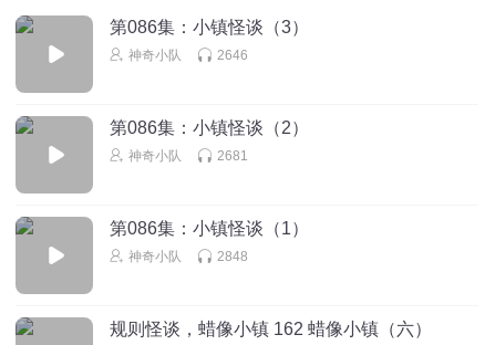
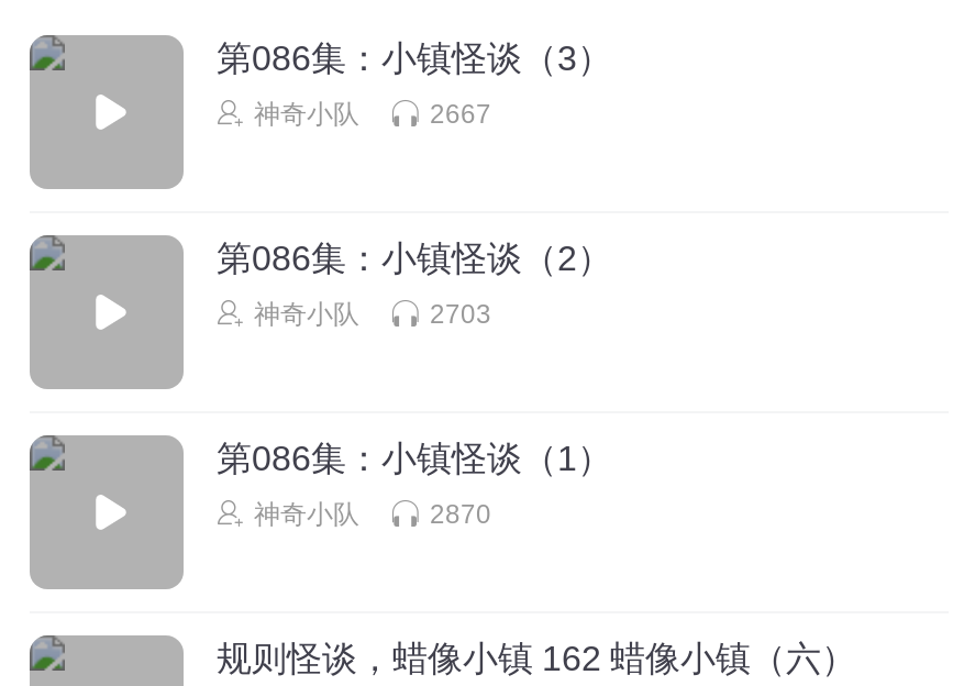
[217,47,248,62] 2646 -> [430,98,491,129] 2667
[217,148,248,163] 2681 -> [430,298,491,329] 2703
[217,248,248,264] 2848 -> [430,498,491,529] 2870

